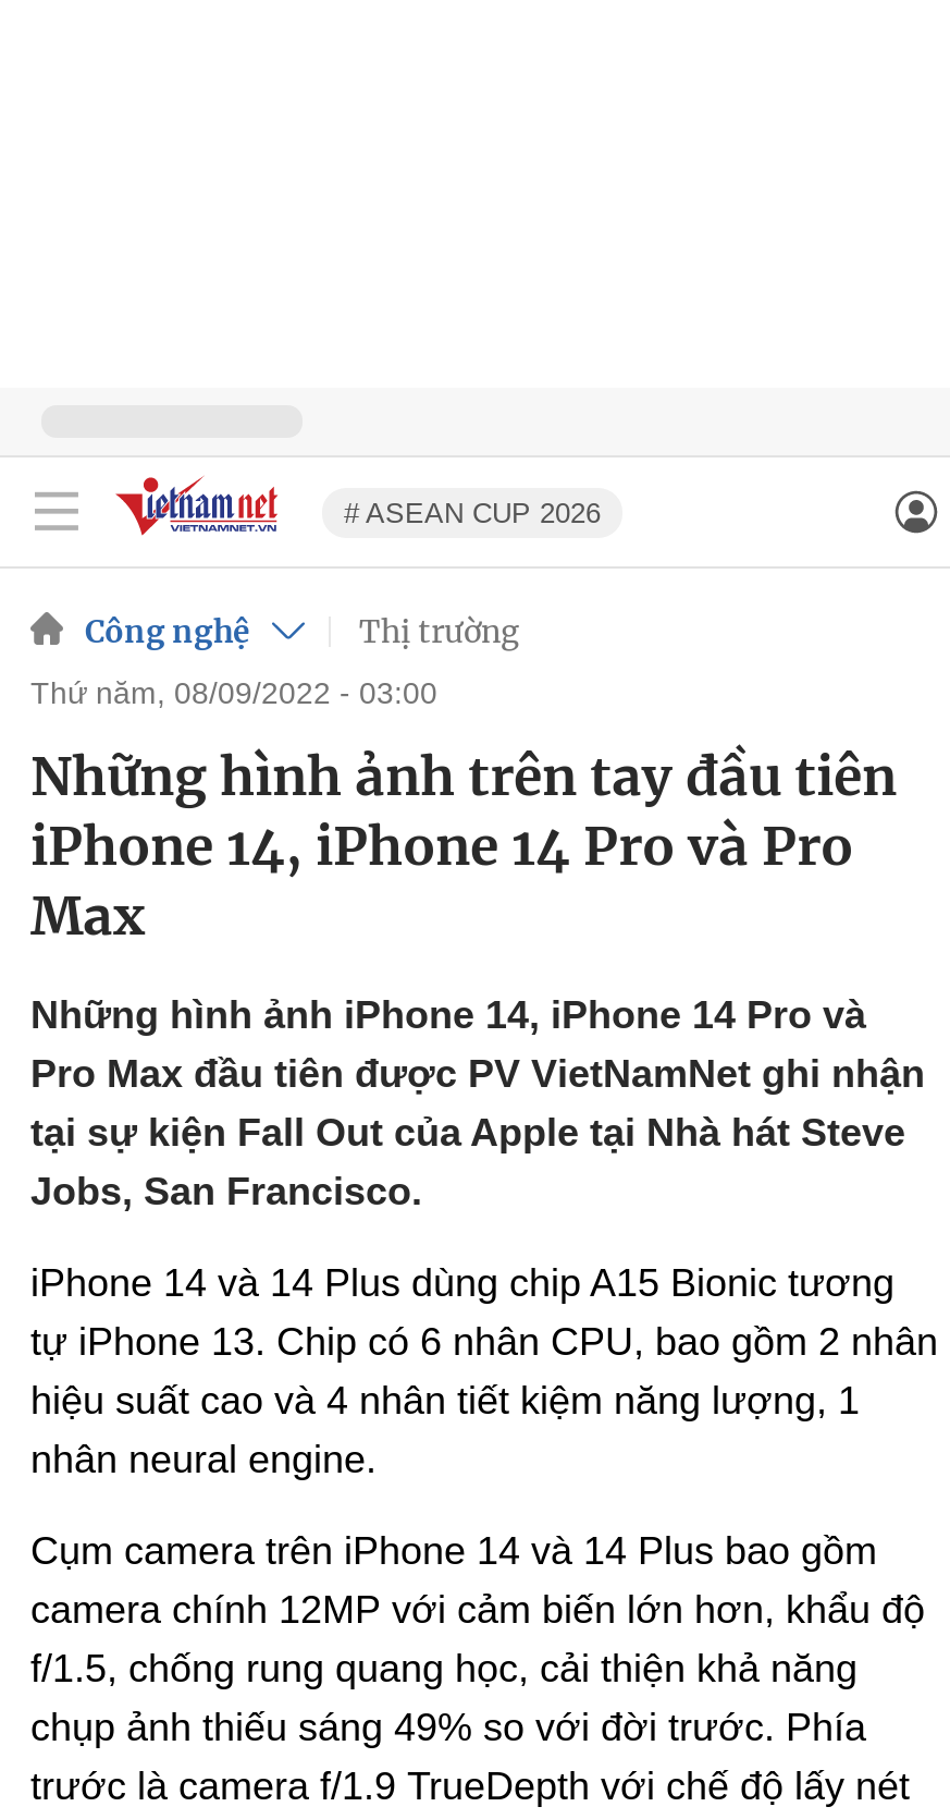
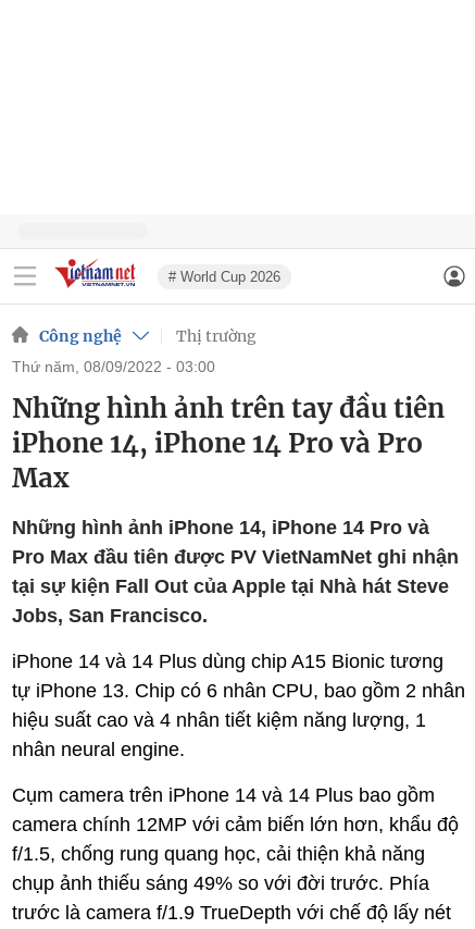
[344,496,601,528] # ASEAN CUP 2026 -> [168,268,280,284] # World Cup 2026

